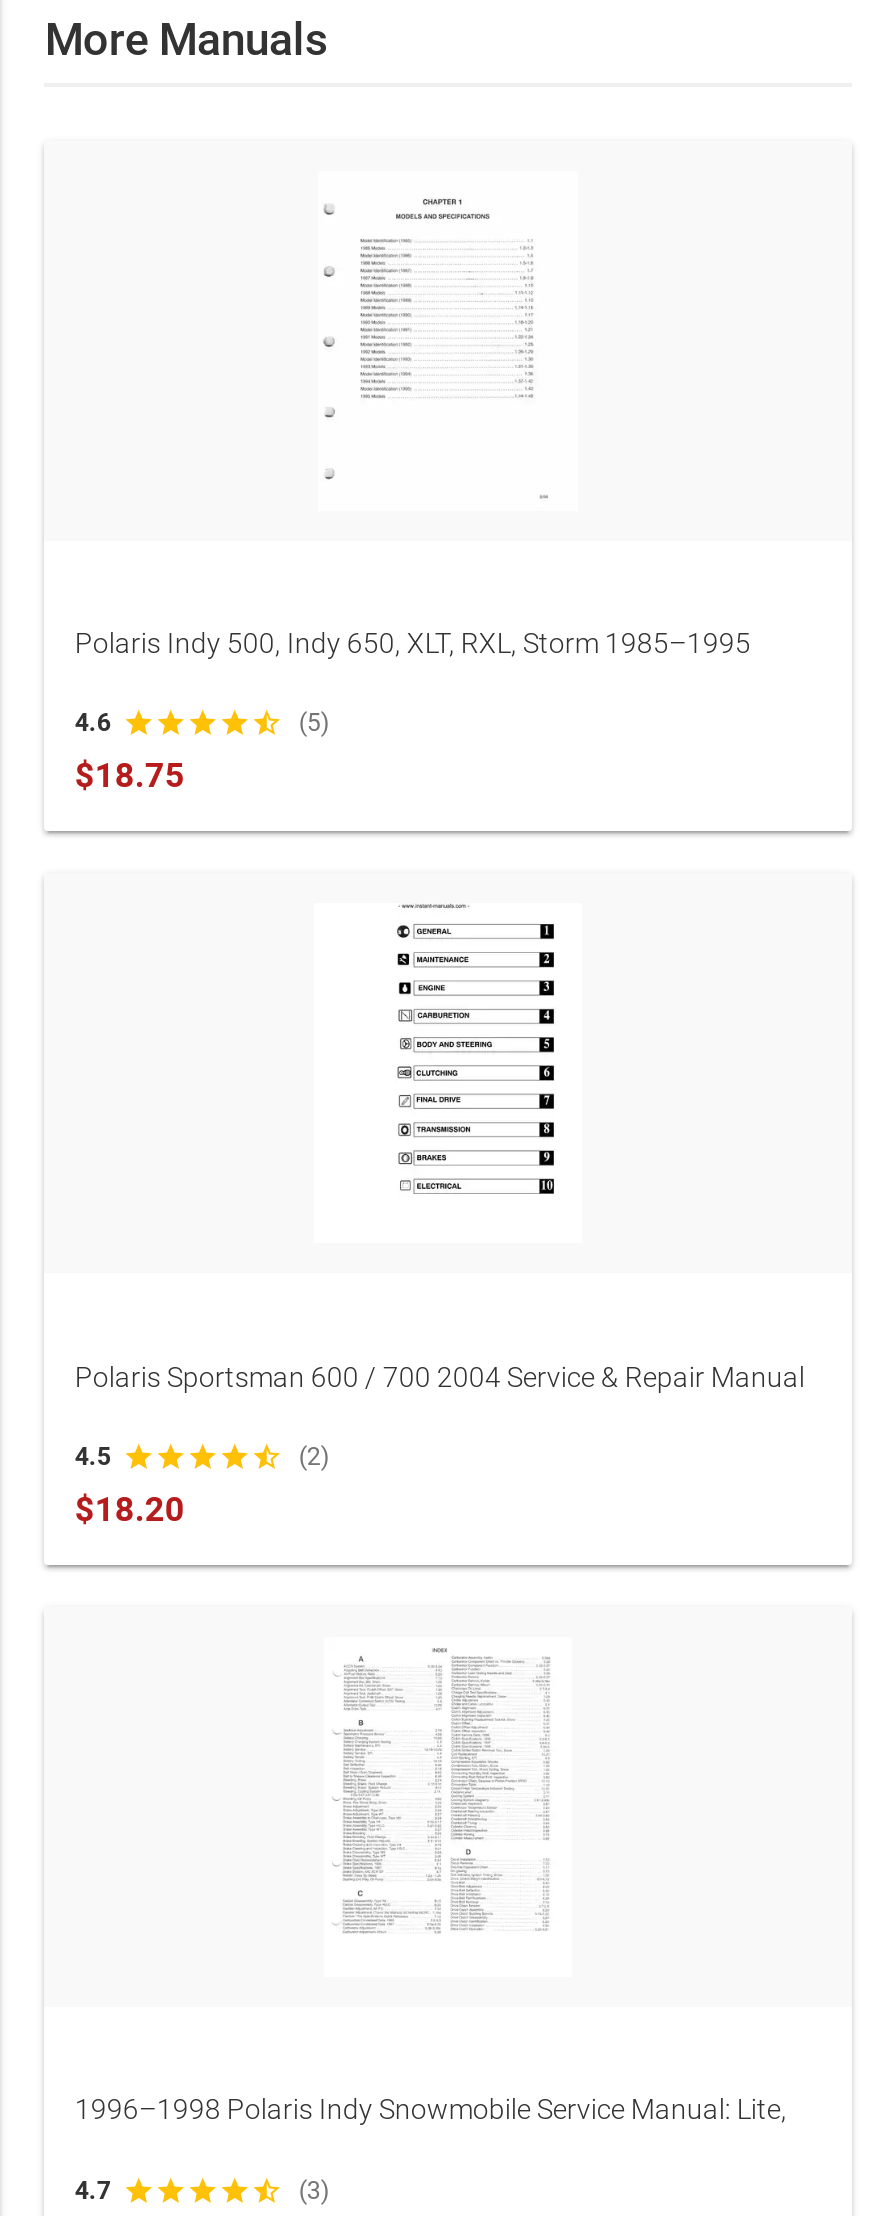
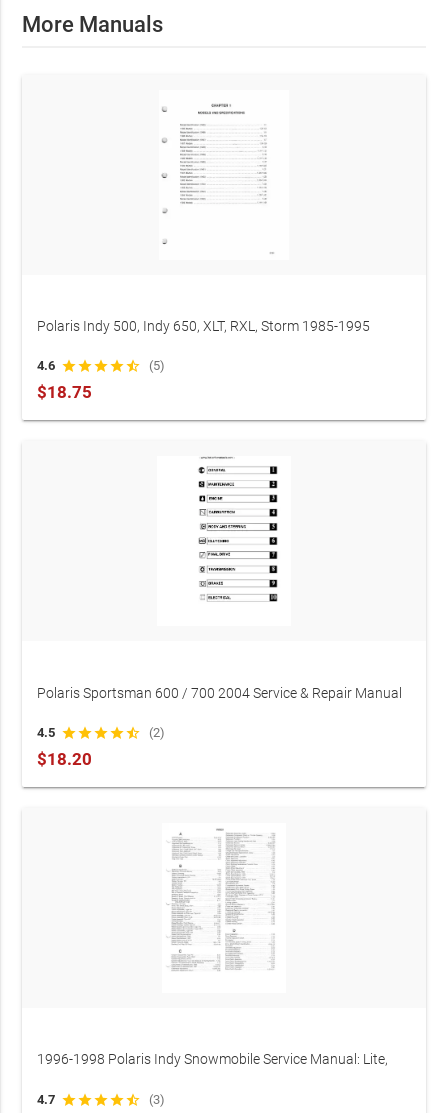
[75,627,751,659] Polaris Indy 500, Indy 650, XLT, RXL, Storm 1985–1995 -> [37,318,370,334] Polaris Indy 500, Indy 650, XLT, RXL, Storm 1985-1995
[75,2094,787,2126] 1996–1998 Polaris Indy Snowmobile Service Manual: Lite, -> [37,1051,388,1067] 1996-1998 Polaris Indy Snowmobile Service Manual: Lite,

